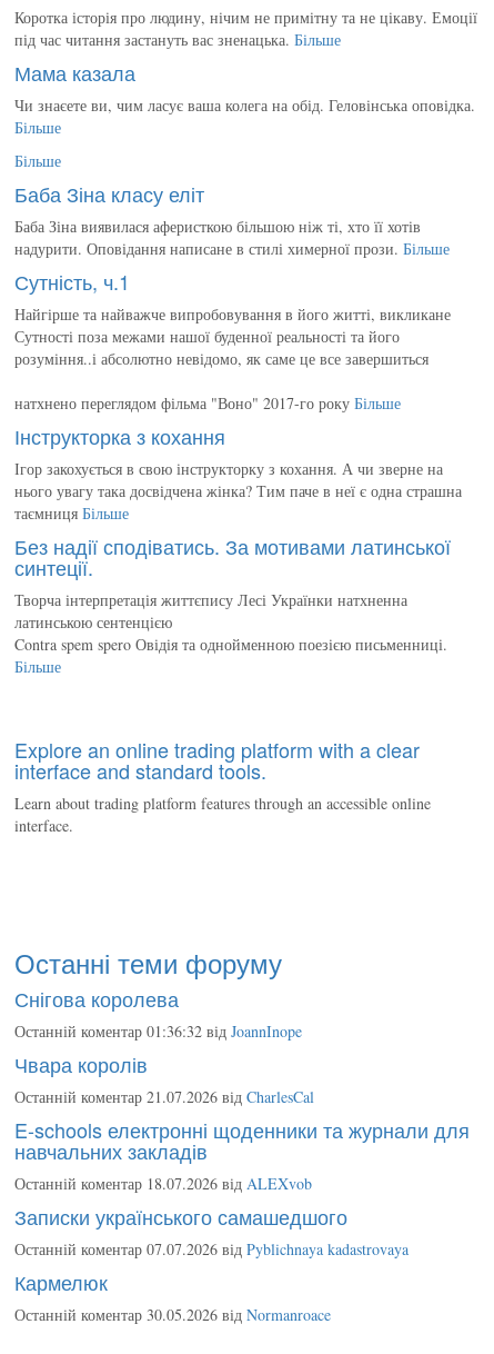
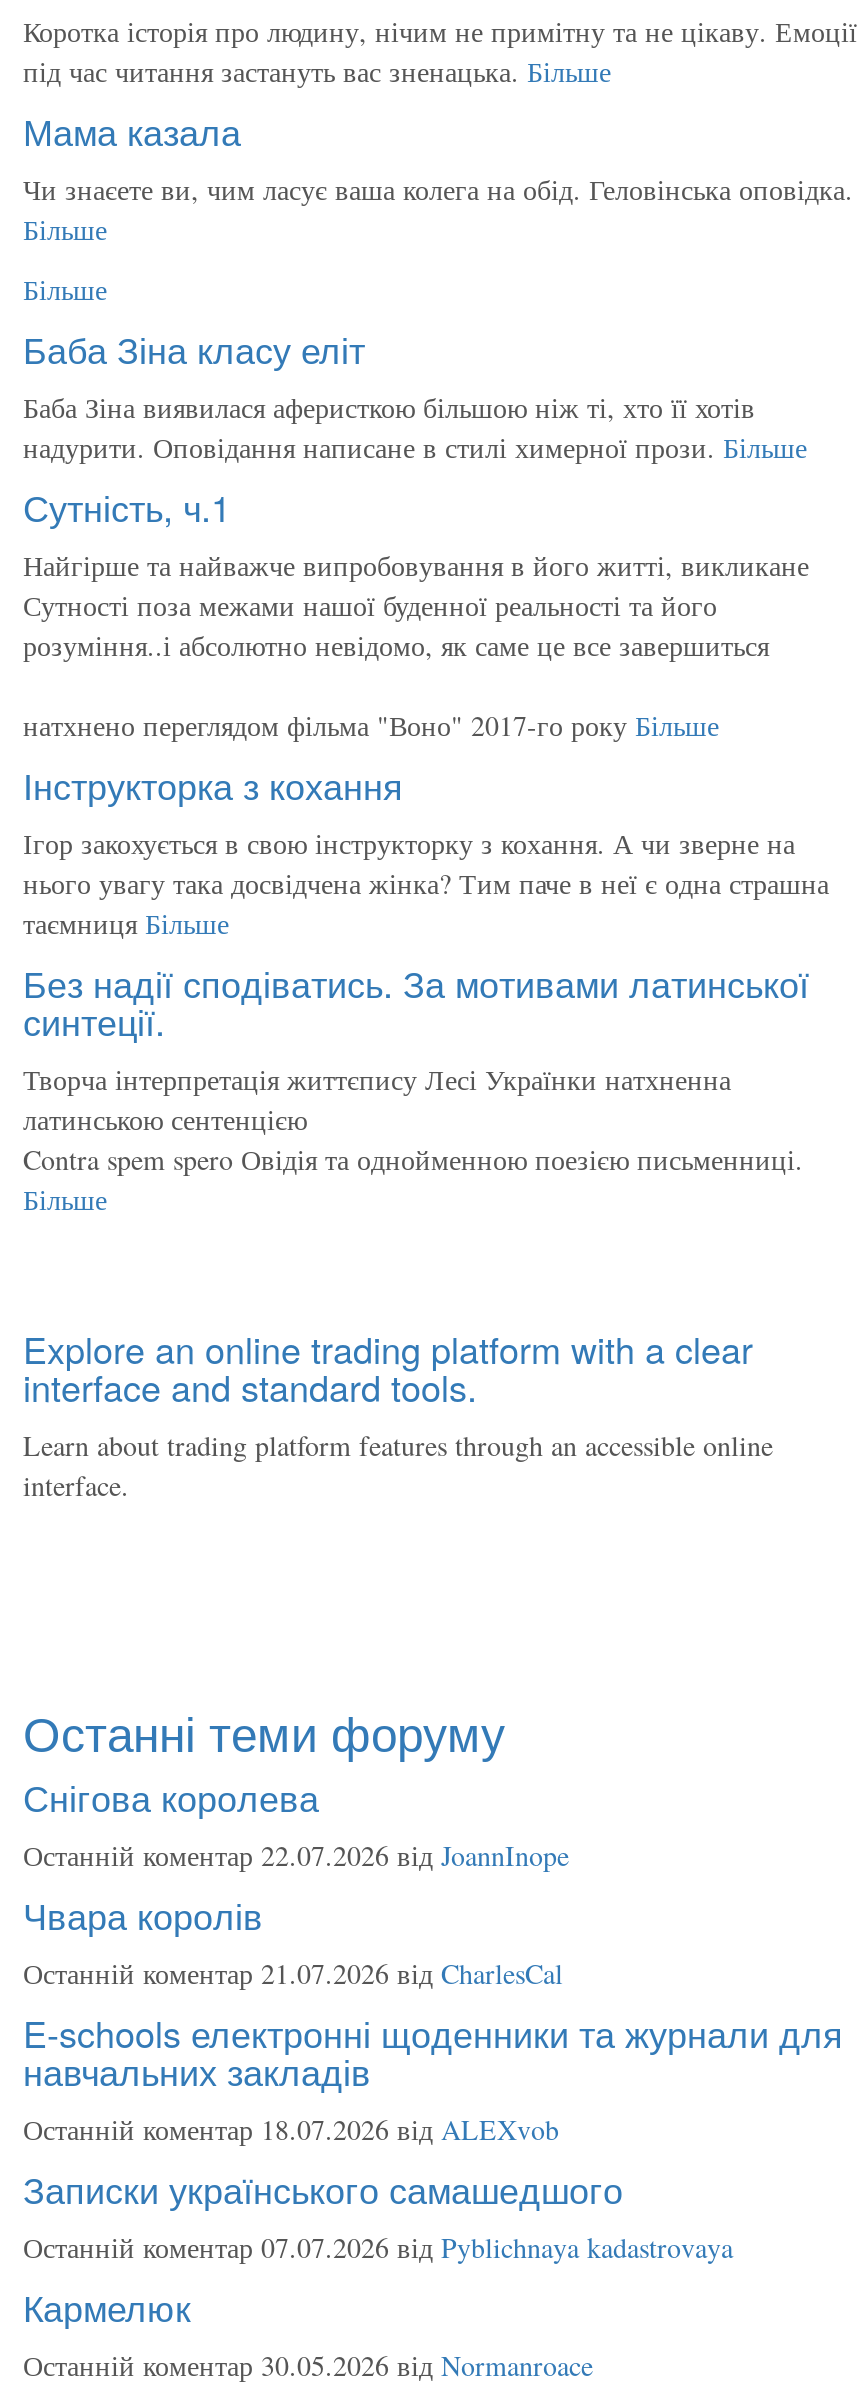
[14,1020,302,1041] Останній коментар 01:36:32 від JoannInope -> [23,1835,569,1873] Останній коментар 22.07.2026 від JoannInope

